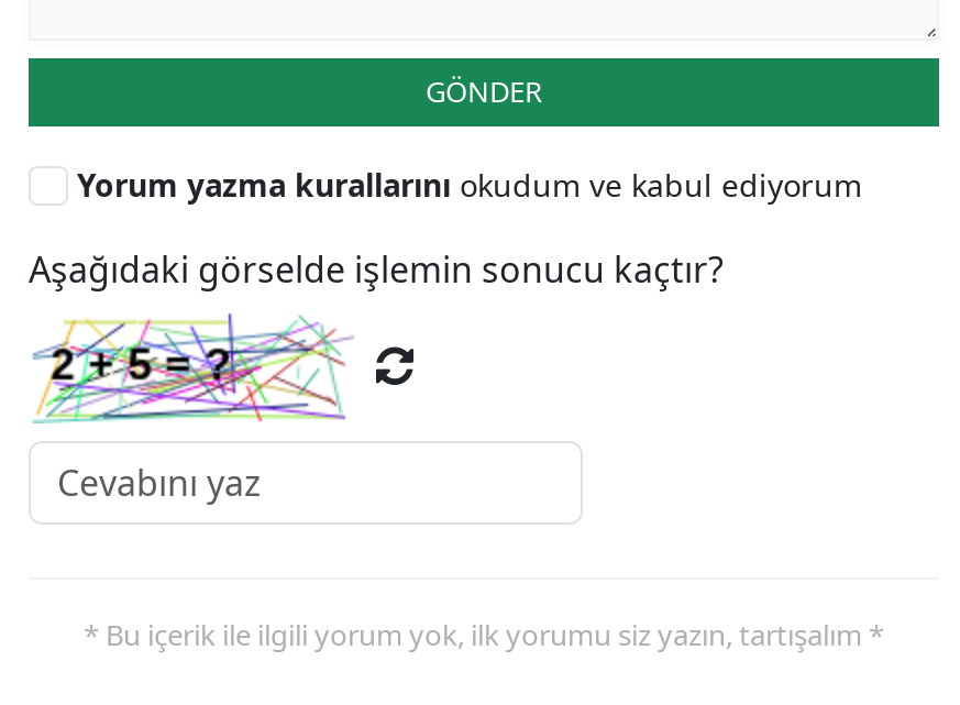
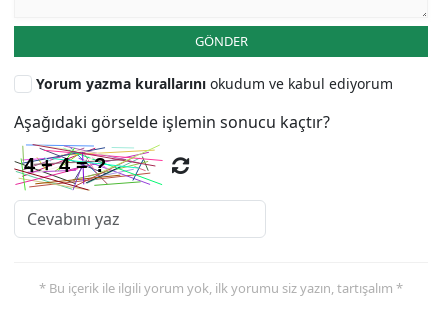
[33,313,352,426] [image] -> [14,143,163,192] [image]

